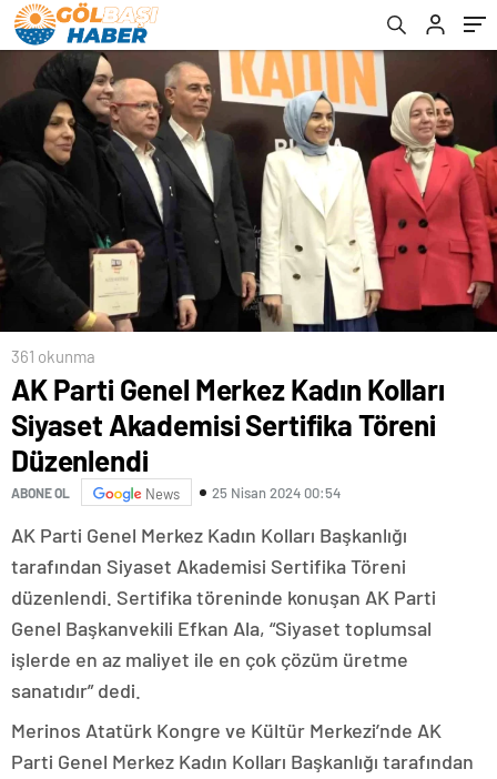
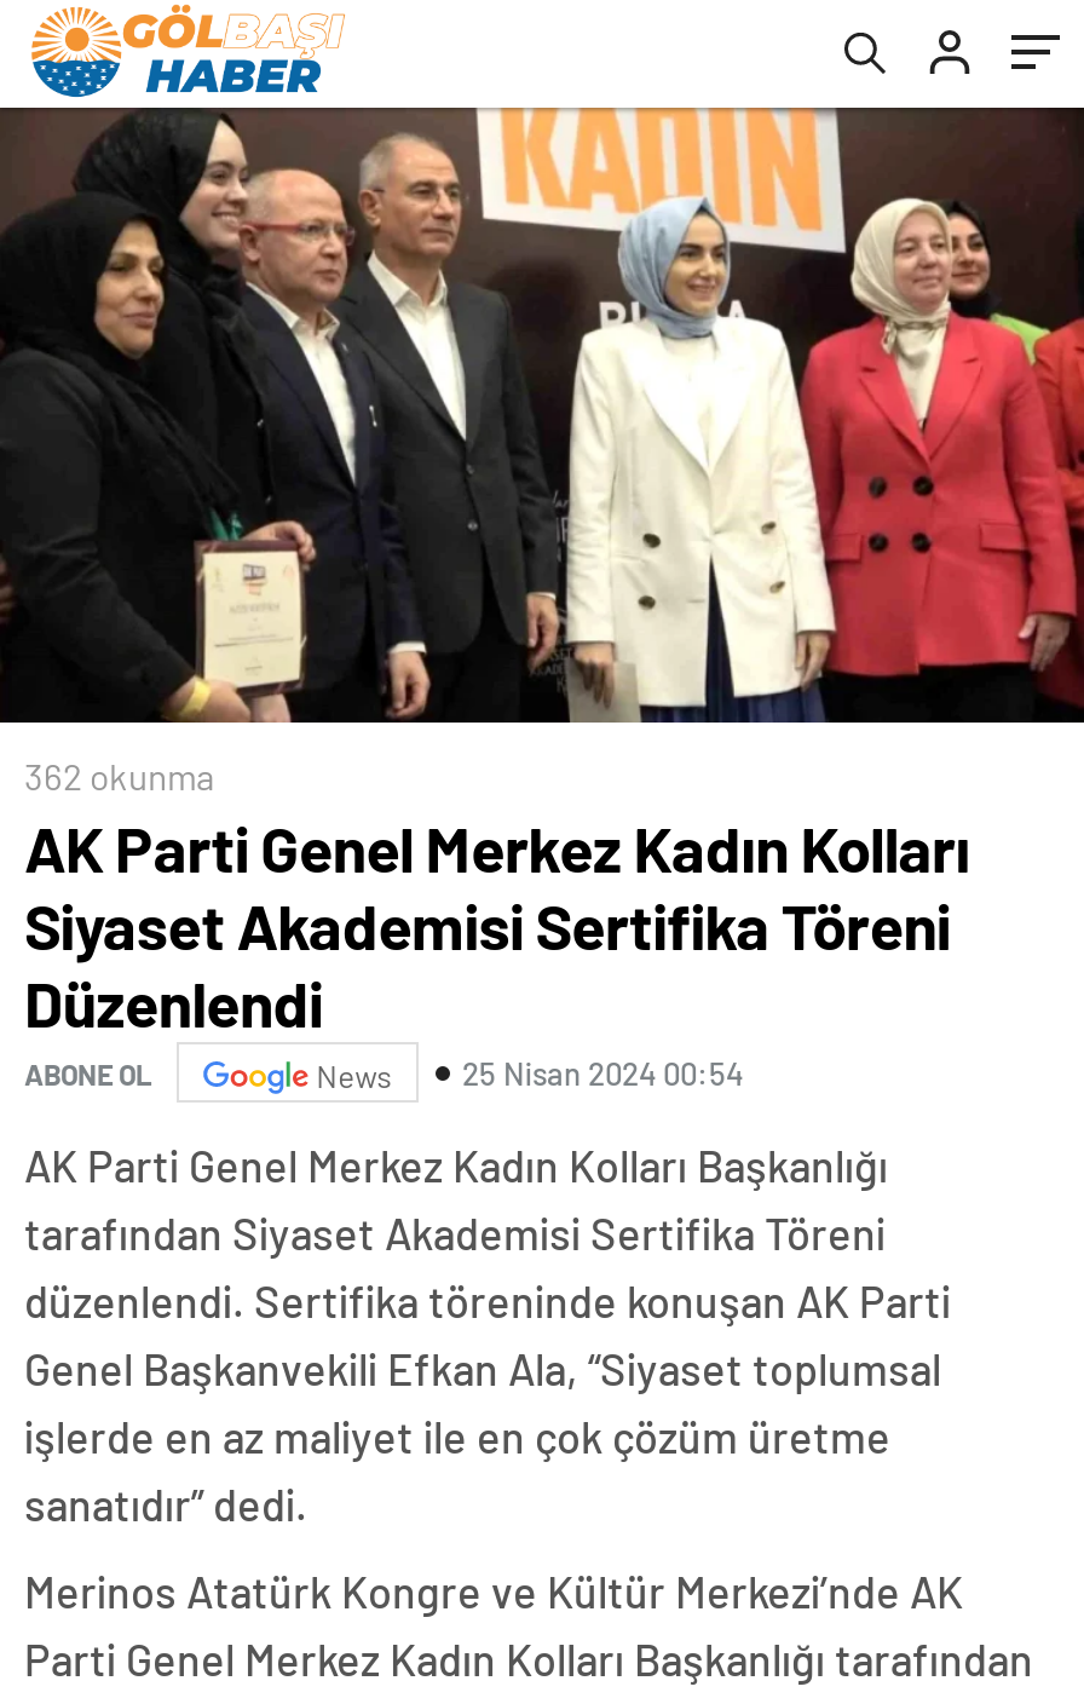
[11,347,95,367] 361 okunma -> [24,755,215,798] 362 okunma

